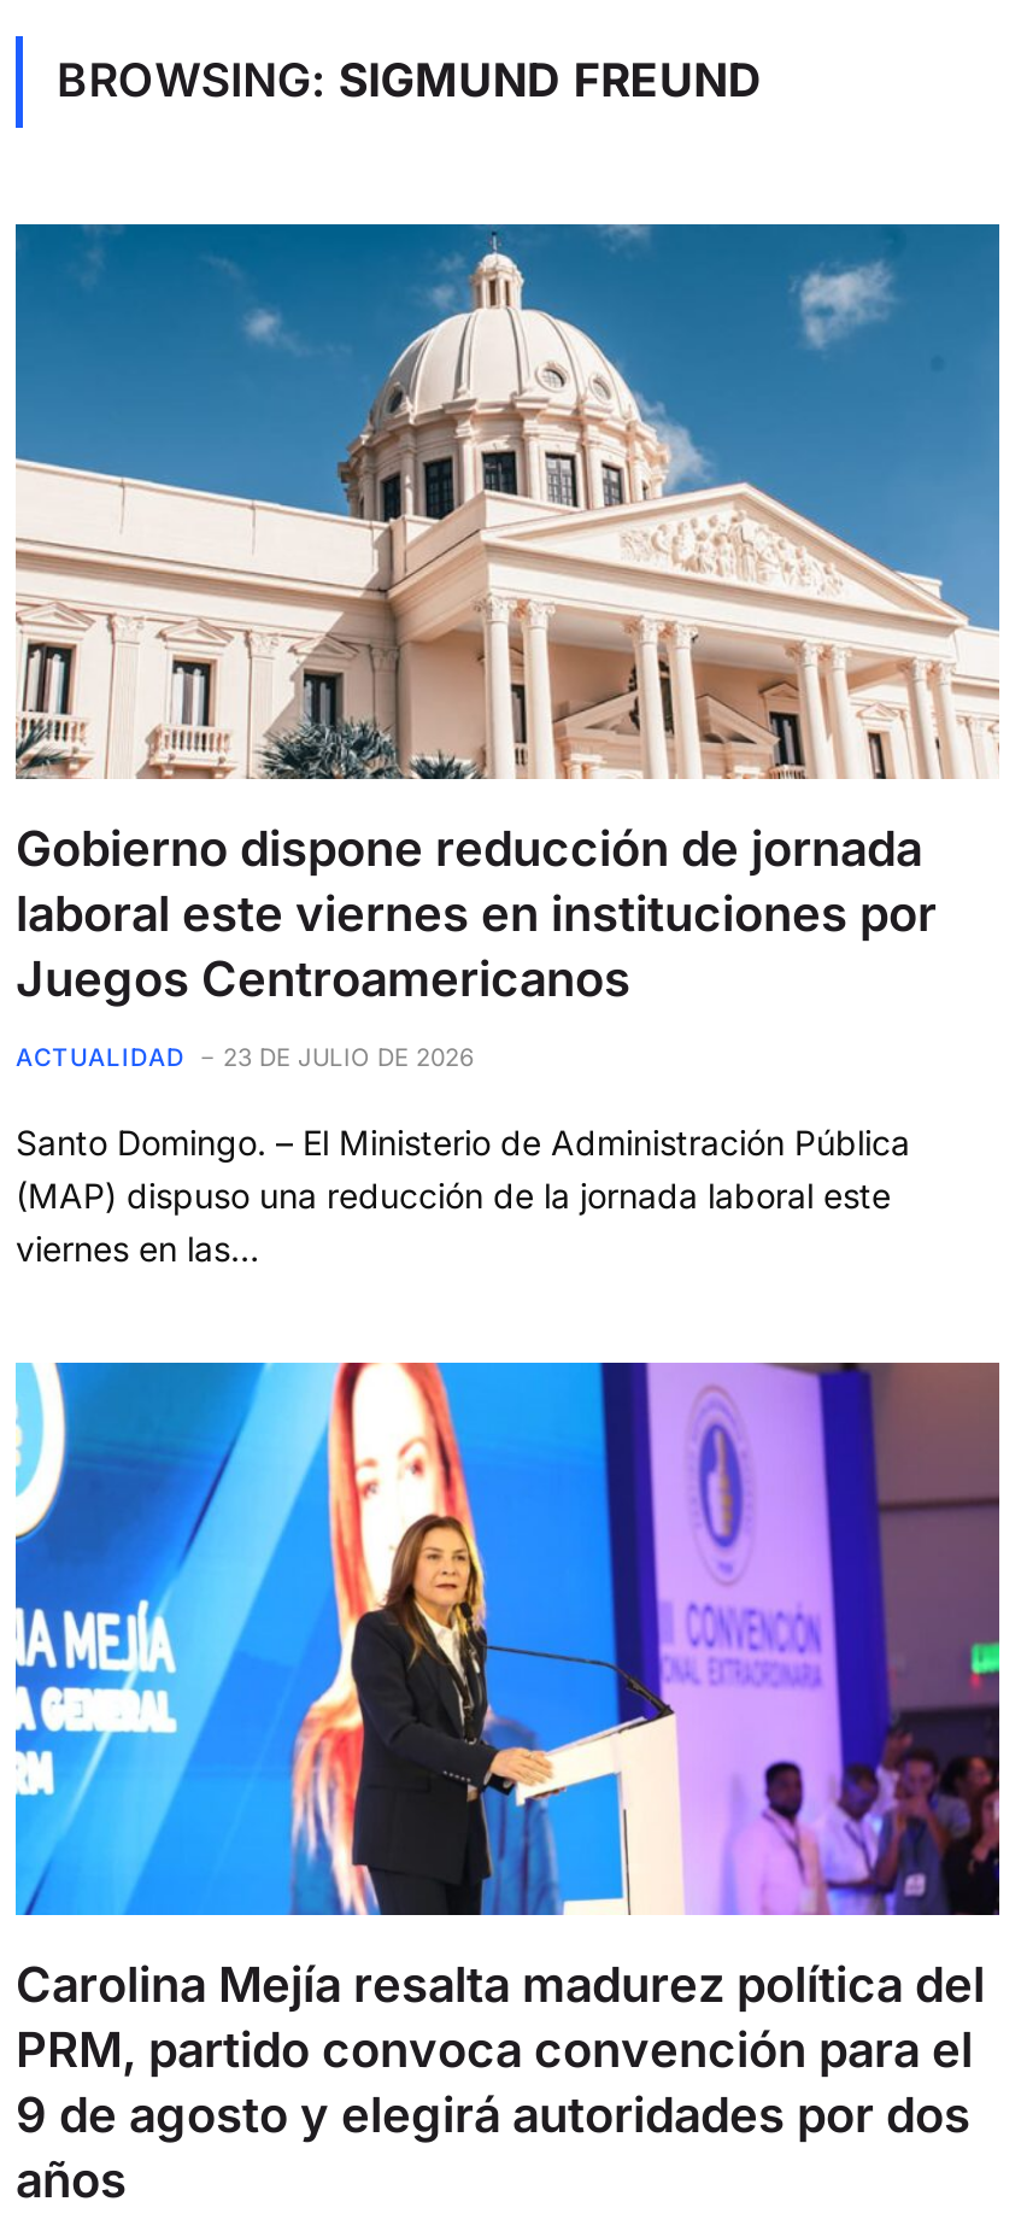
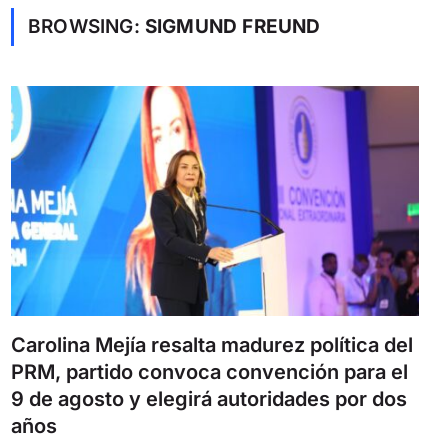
[13,222,1002,1267] [image] | Gobierno dispone reducción de jornada | laboral este viernes en instituciones por | Juegos Centroamericanos | ACTUALIDAD | 23 DE JULIO DE 2026 | Santo Domingo. – El Ministerio de Administración Pública | (MAP) dispuso una reducción de la jornada laboral este | viernes en las… -> none

